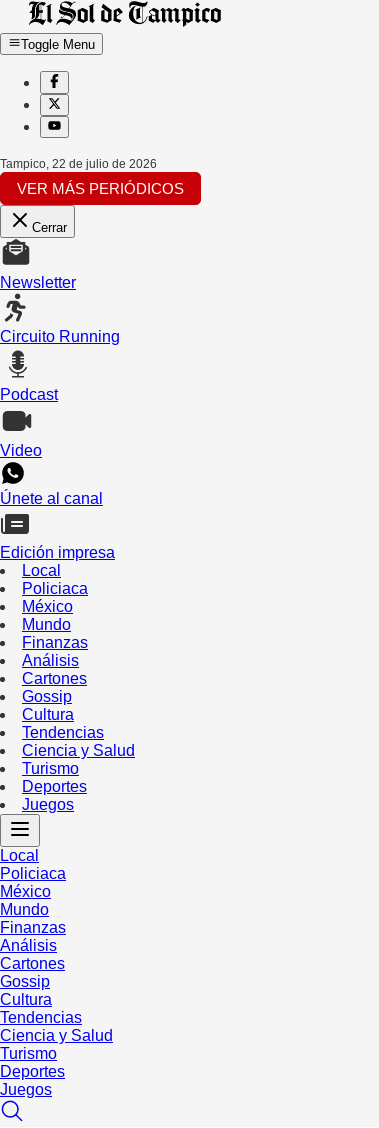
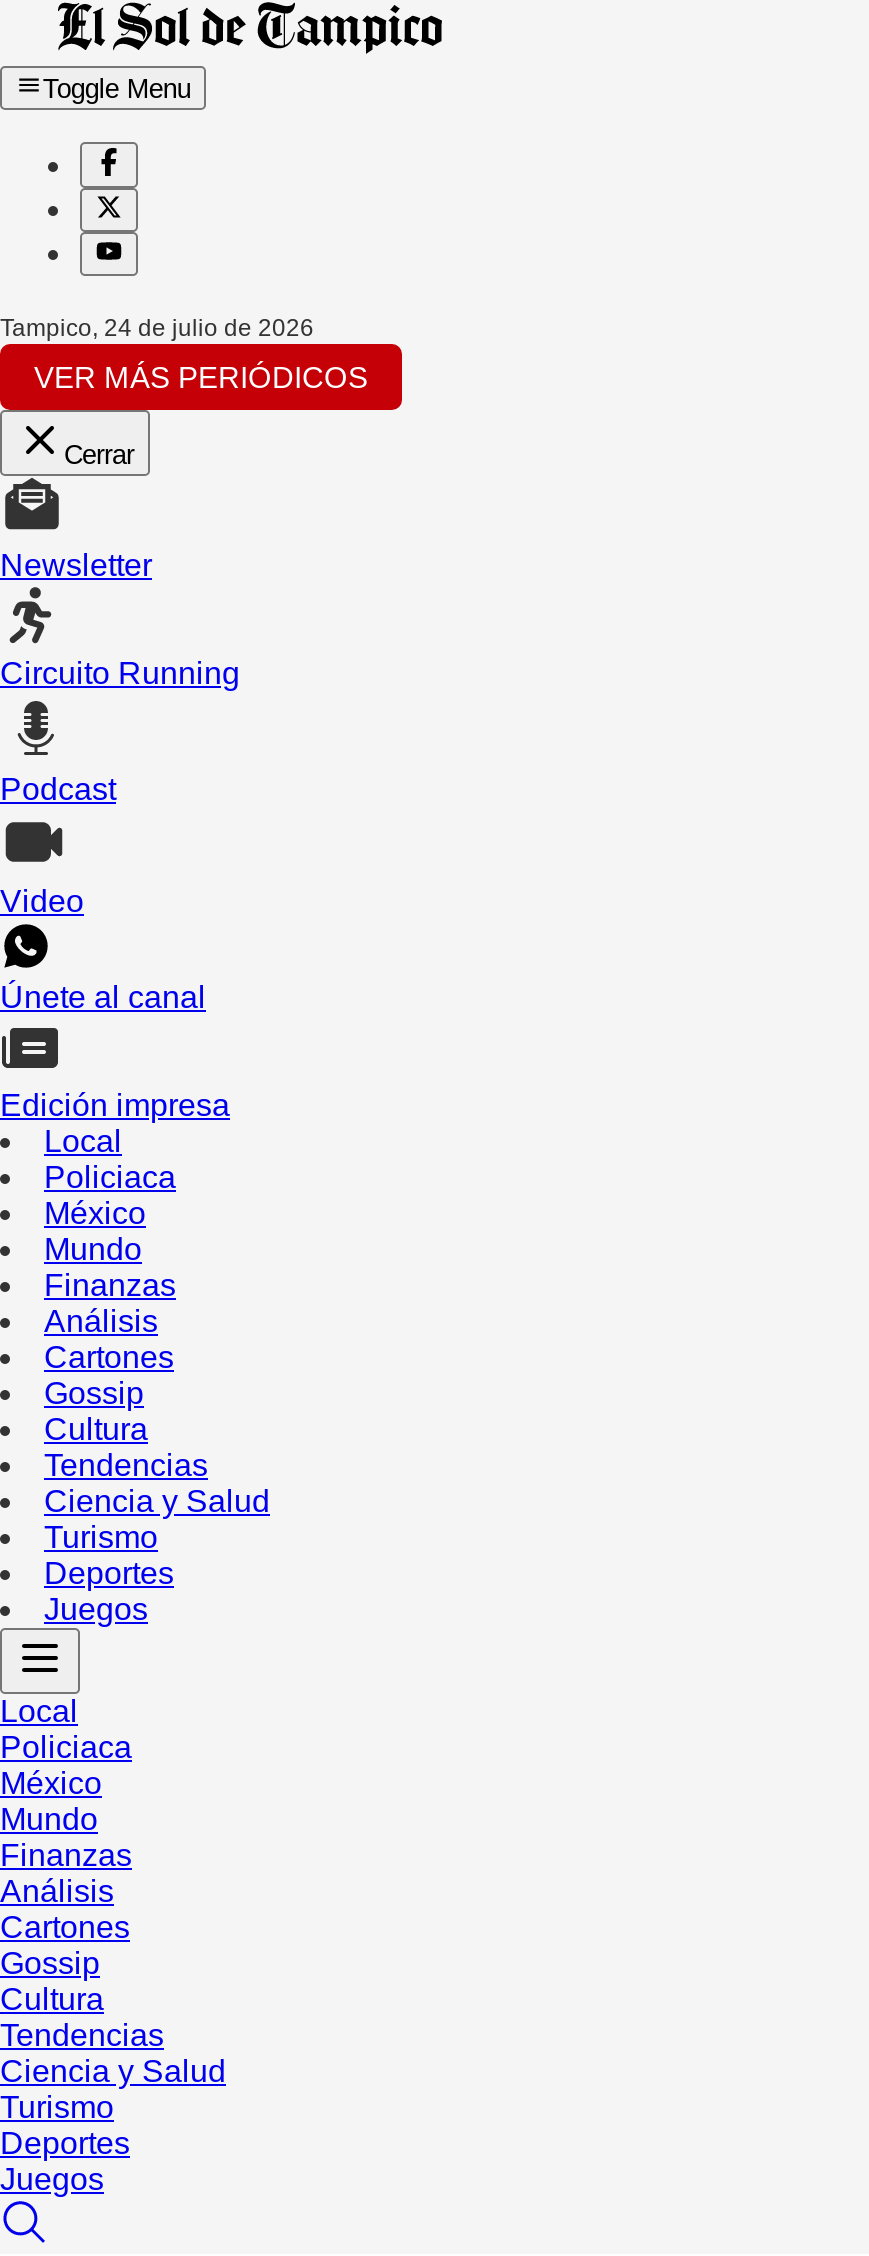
[0,157,157,171] Tampico, 22 de julio de 2026 -> [0,315,314,343] Tampico, 24 de julio de 2026

